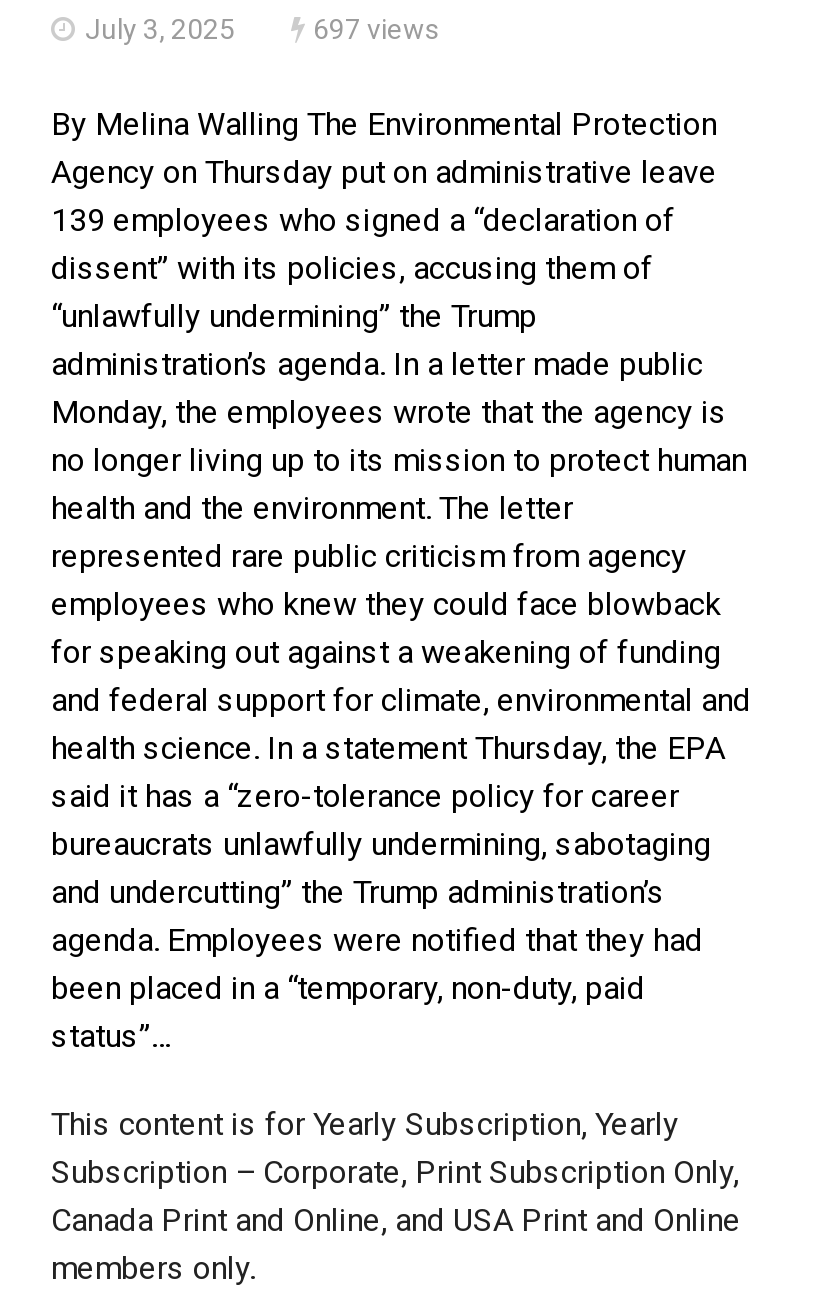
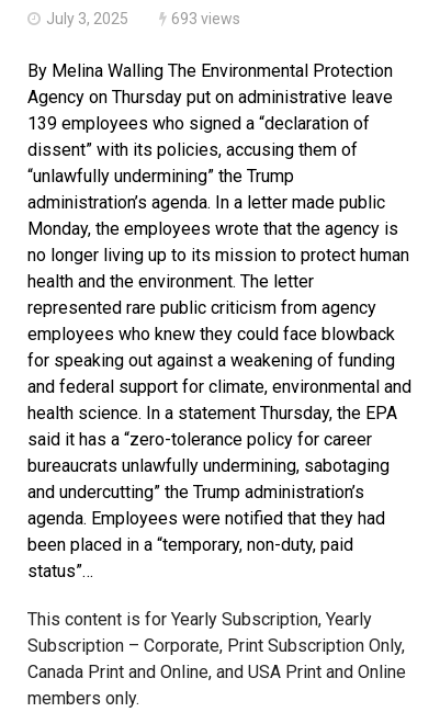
[313,12,439,44] 697 views -> [171,9,240,27] 693 views

